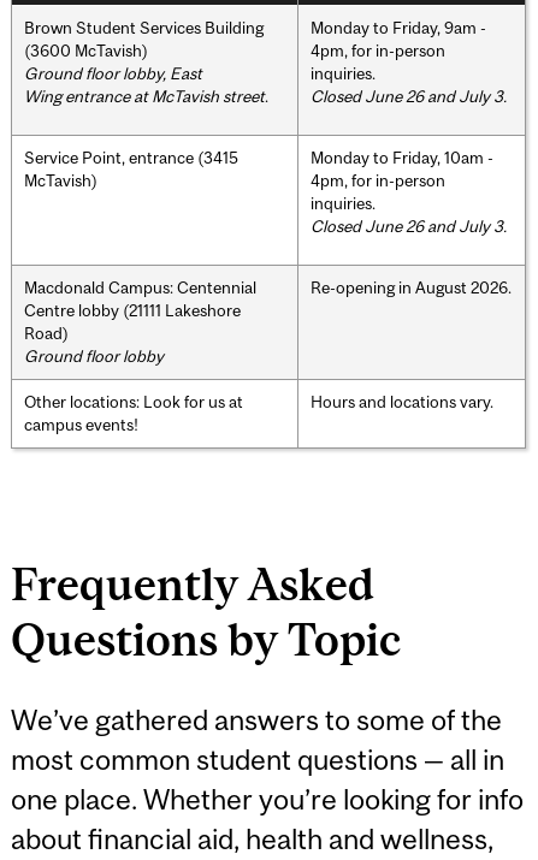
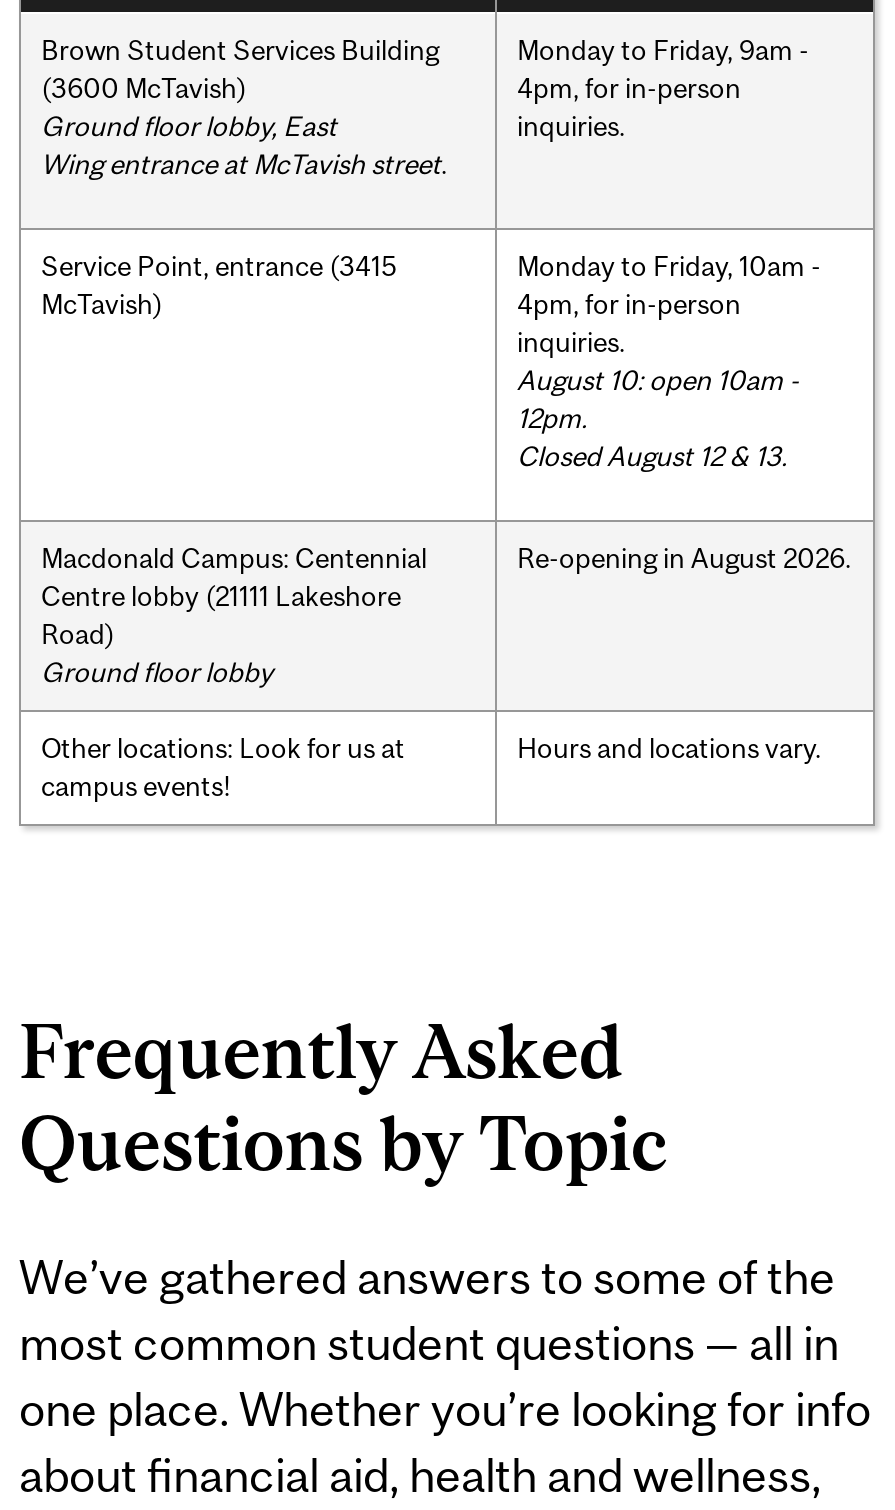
[311,86,507,105] Closed June 26 and July 3. -> none
[311,216,507,235] Closed June 26 and July 3. -> [517,363,799,471] August 10: open 10am - | 12pm. | Closed August 12 & 13.

